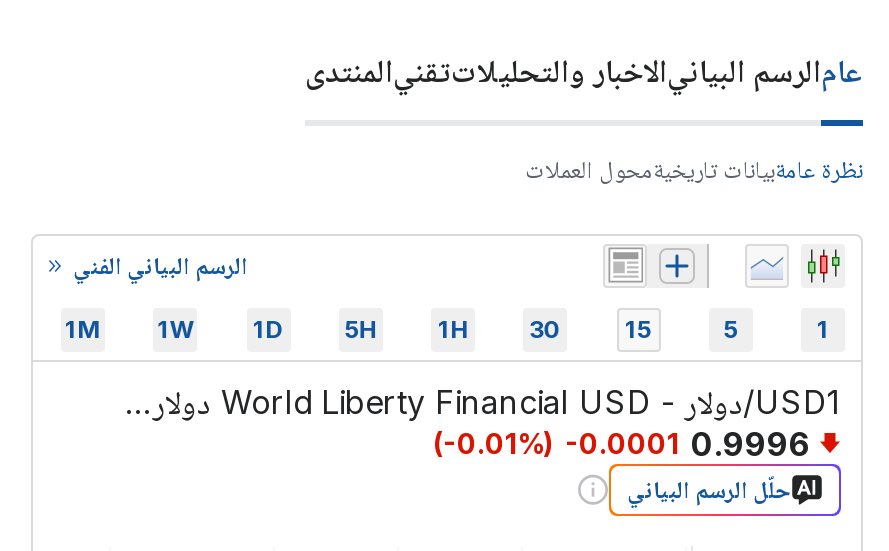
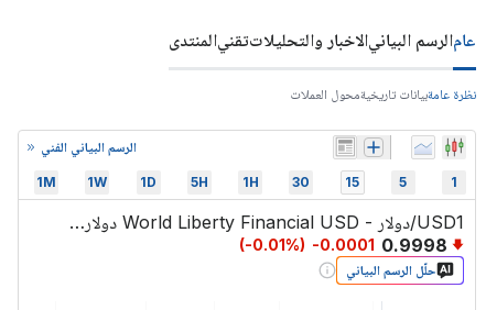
[433,424,811,464] (-0.01%) -0.0001 0.9996 -> [239,234,447,256] (-0.01%) -0.0001 0.9998

